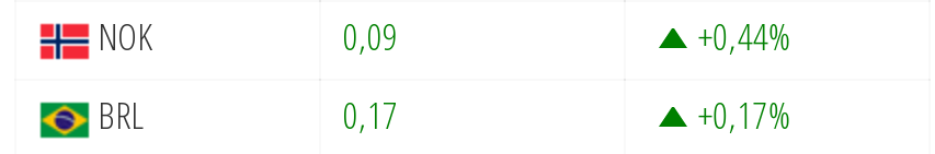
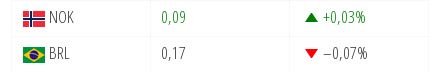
[698,12,792,62] +0,44% -> [323,5,366,28] +0,03%
[698,90,792,141] +0,17% -> [323,41,368,64] –0,07%

